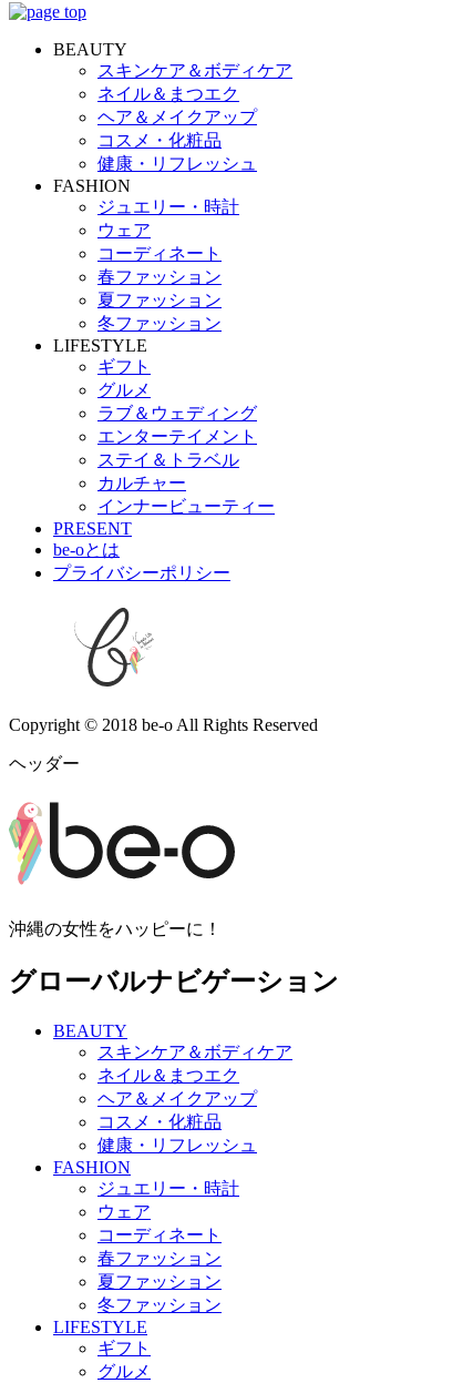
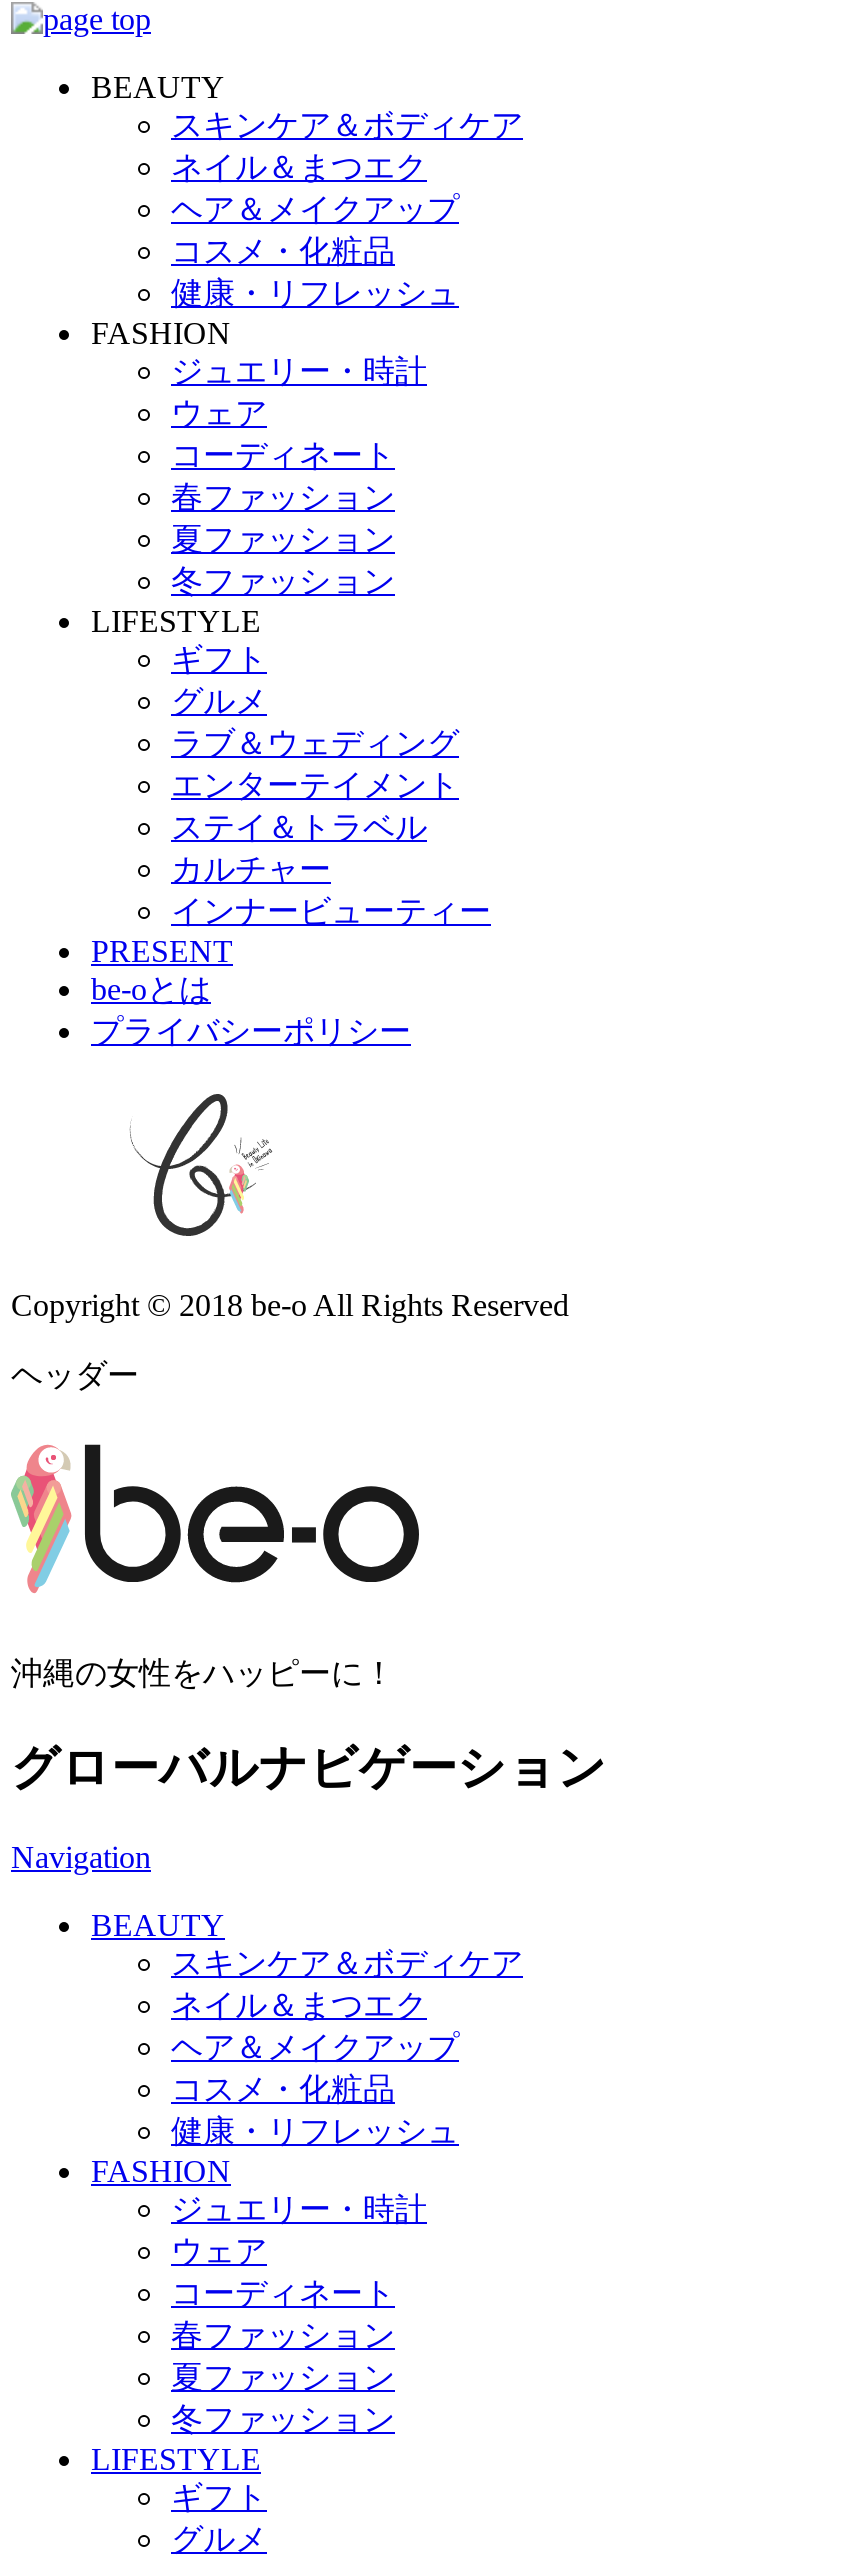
none -> [11,1840,151,1874] Navigation

